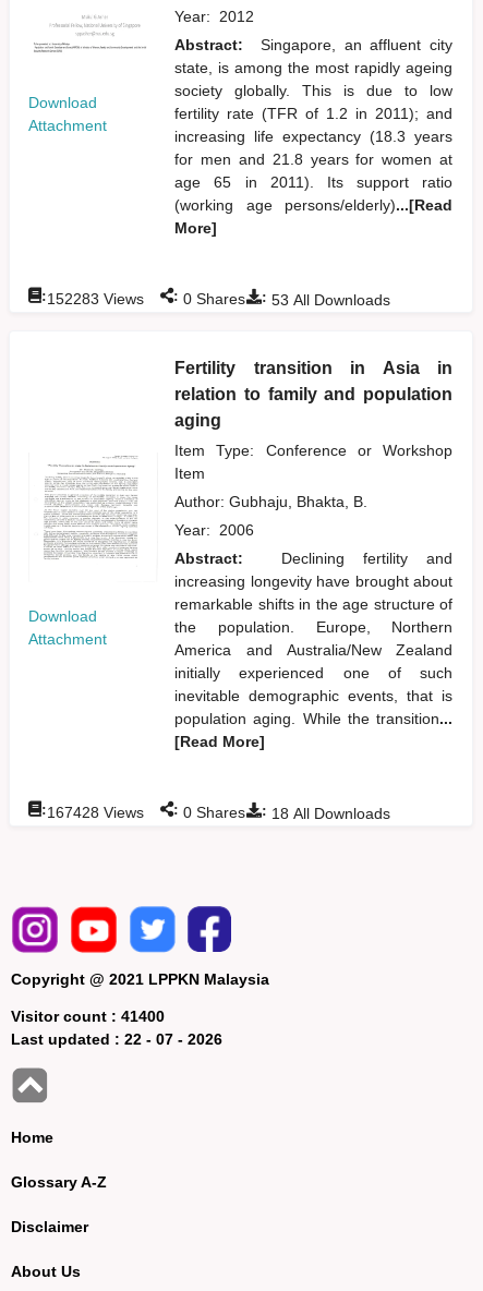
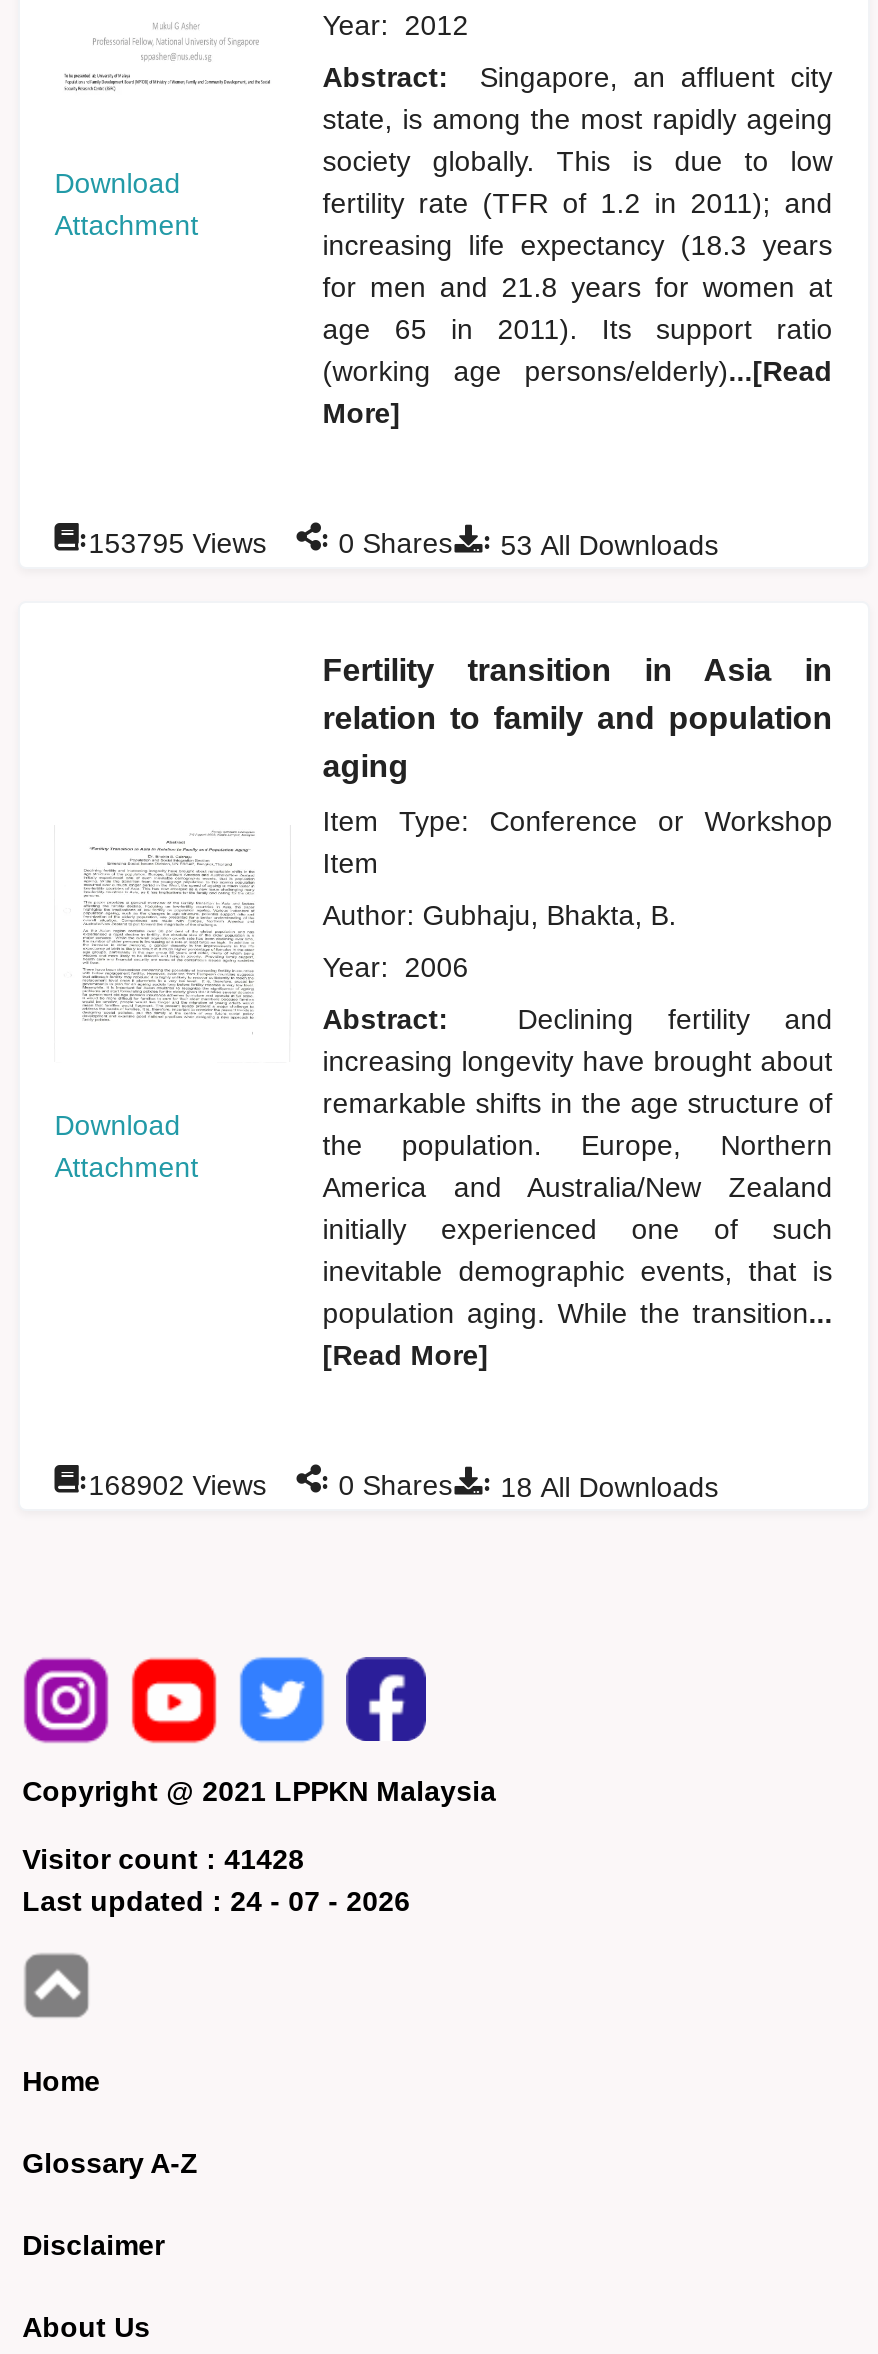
[42,288,391,308] :152283 Views : 0 Shares : 53 All Downloads -> [78,523,718,561] :153795 Views : 0 Shares : 53 All Downloads
[42,801,391,822] :167428 Views : 0 Shares : 18 All Downloads -> [78,1465,718,1503] :168902 Views : 0 Shares : 18 All Downloads
[11,1007,165,1025] Visitor count : 41400 -> [22,1843,304,1875] Visitor count : 41428
[11,1030,223,1048] Last updated : 22 - 07 - 2026 -> [22,1885,410,1917] Last updated : 24 - 07 - 2026

